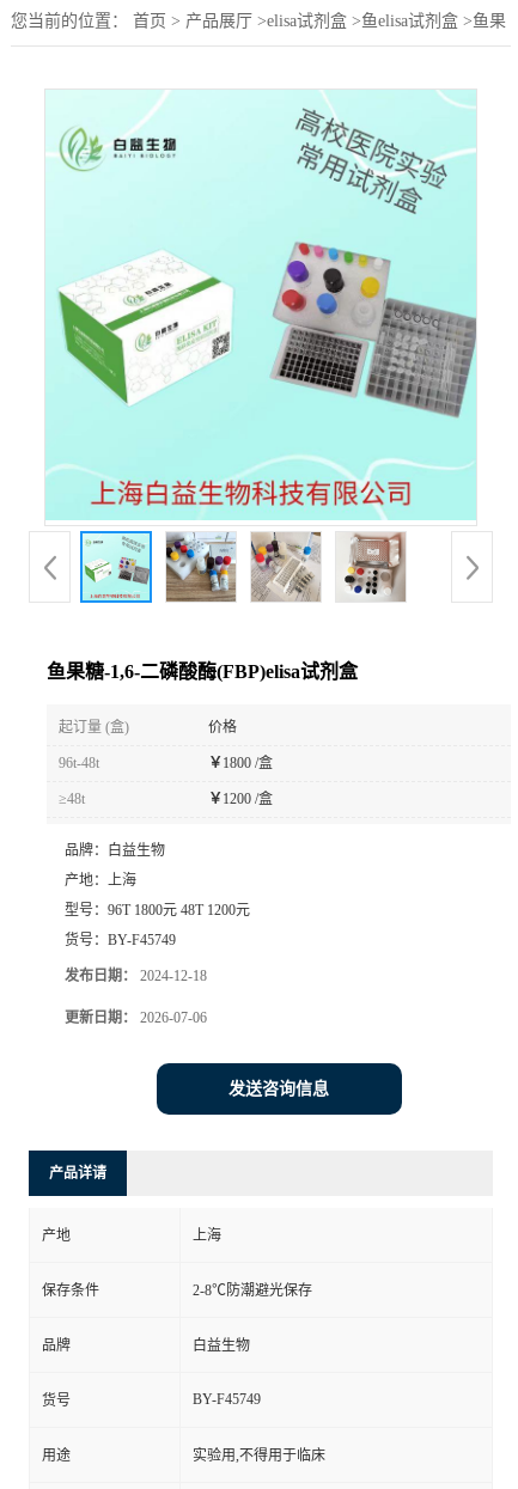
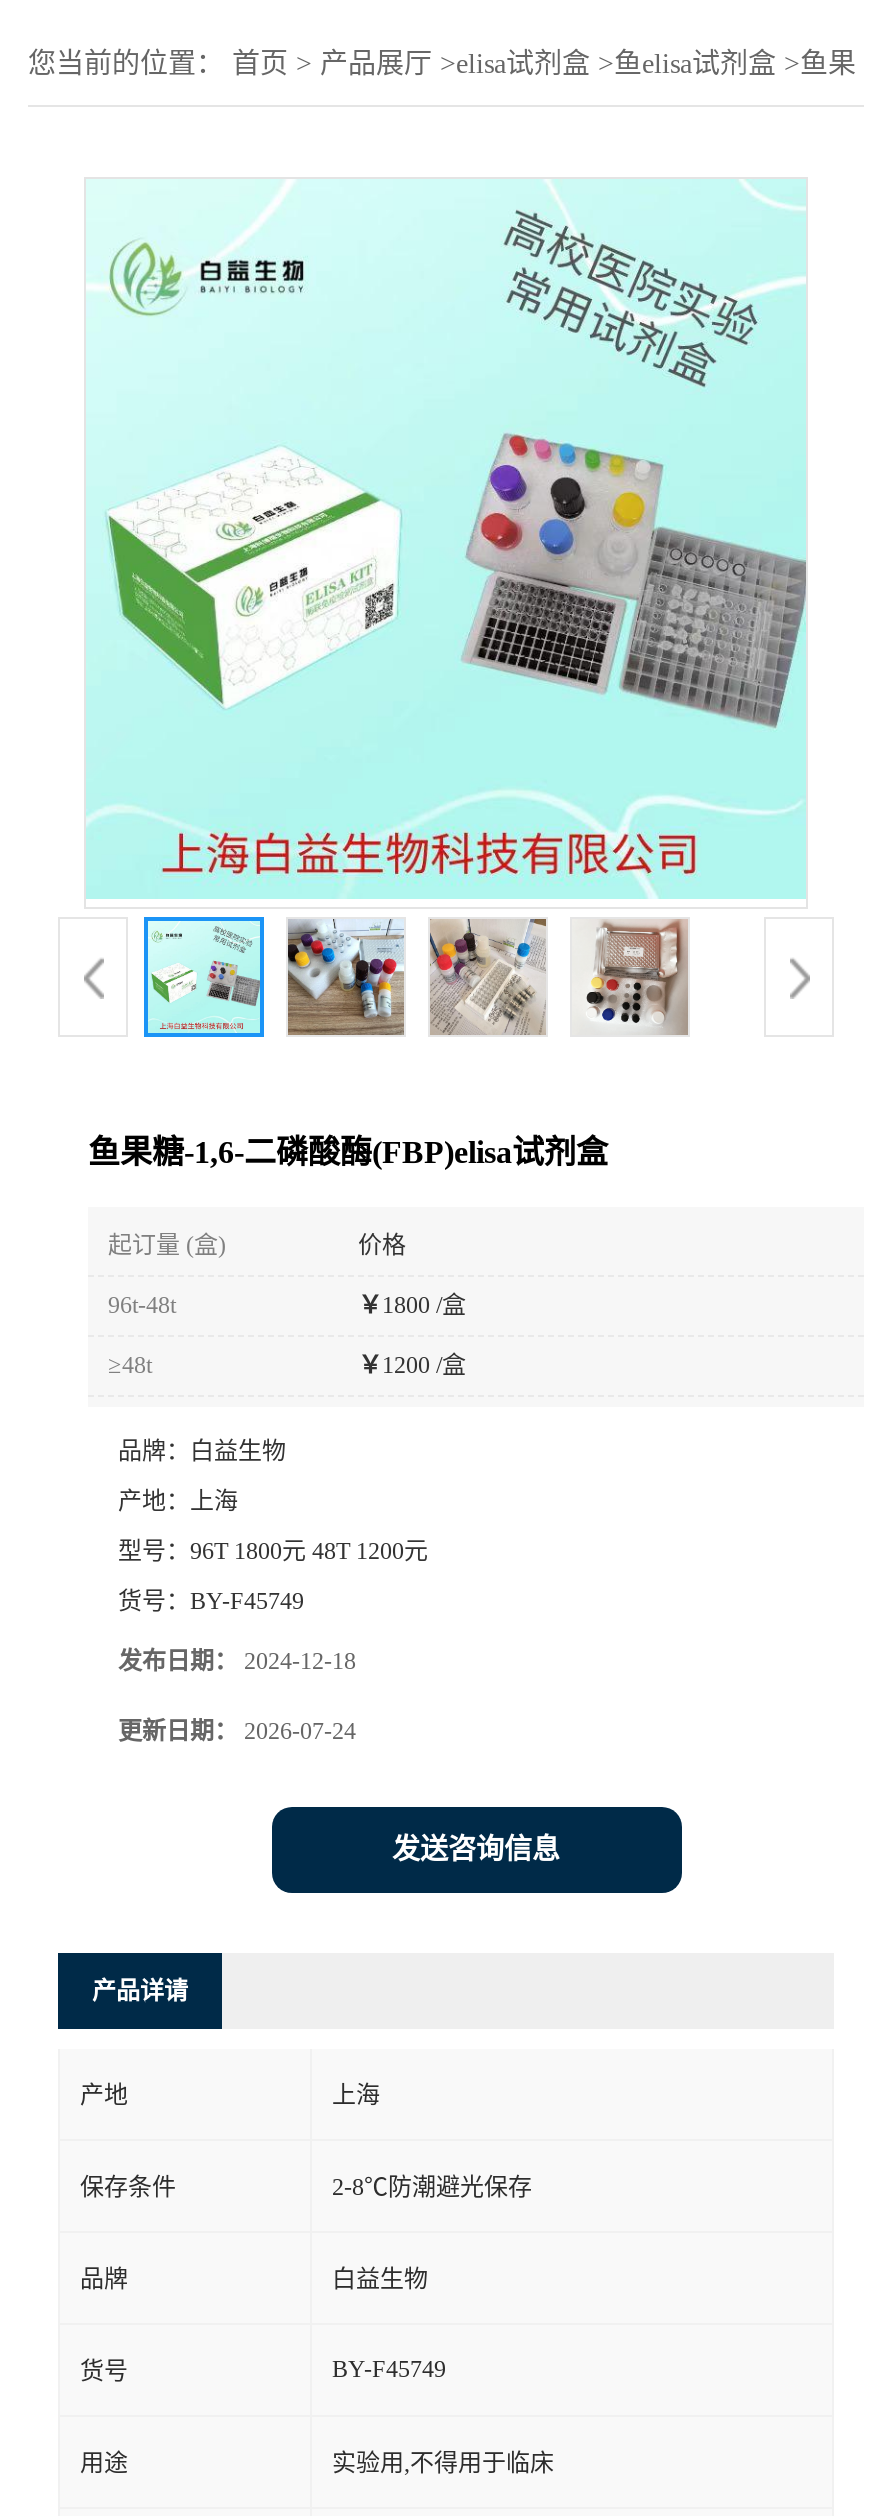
[65,1010,207,1027] 更新日期：2026-07-06 -> [118,1718,356,1746] 更新日期：2026-07-24

